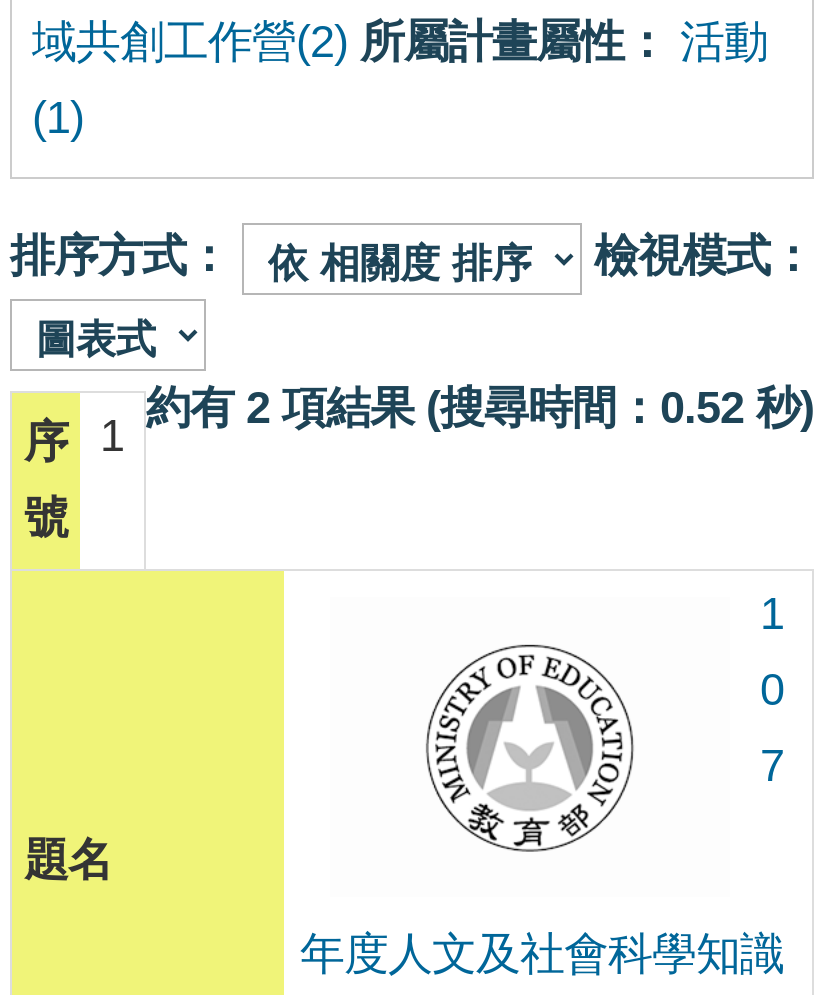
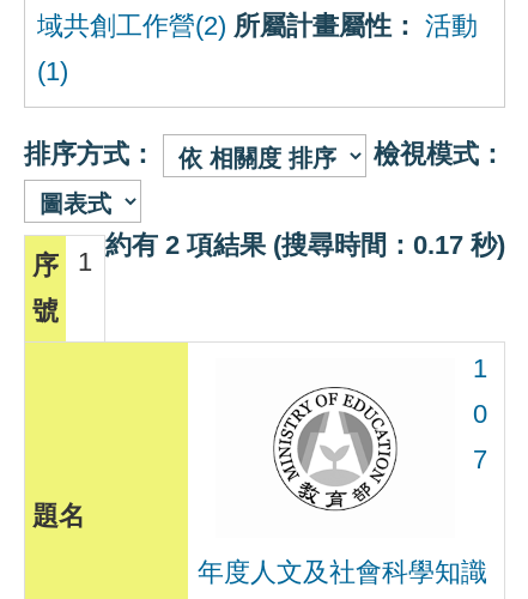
[146,383,814,433] 約有 2 項結果 (搜尋時間：0.52 秒) -> [105,230,505,260] 約有 2 項結果 (搜尋時間：0.17 秒)

